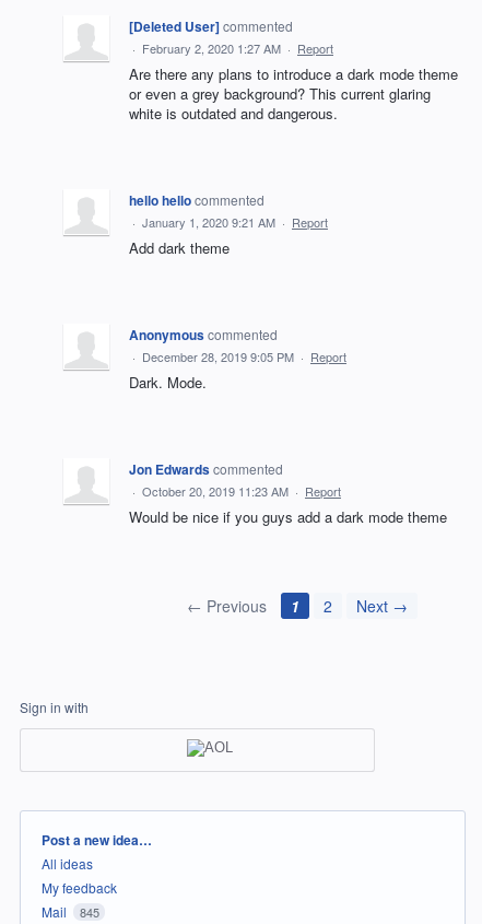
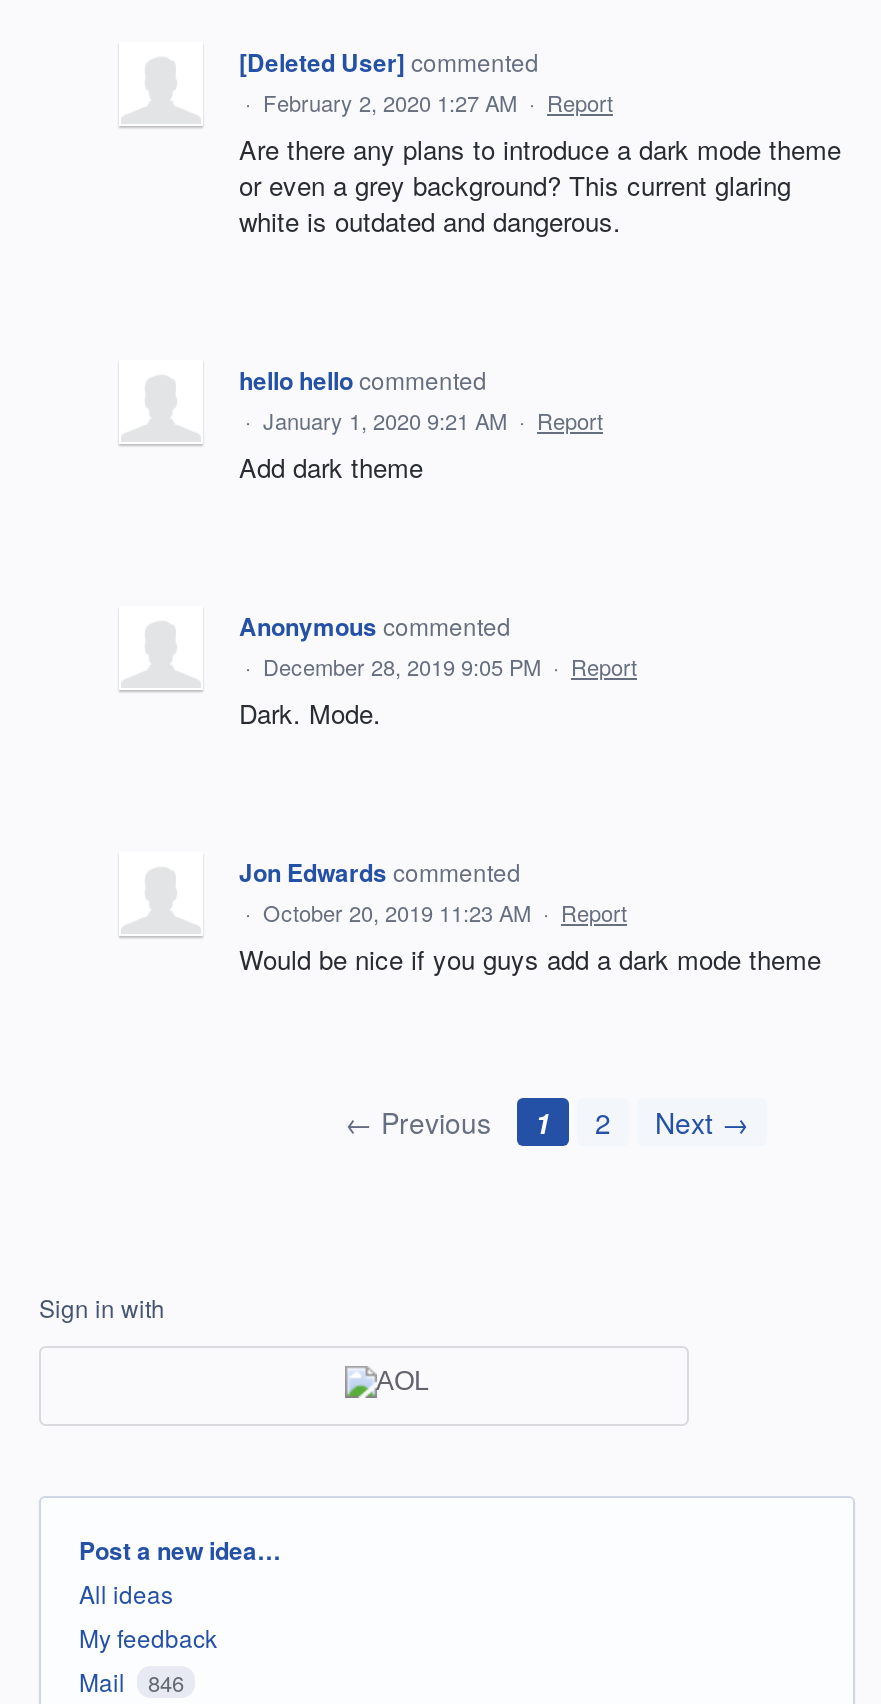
[42,902,99,920] Mail 845 -> [79,1663,184,1697] Mail 846

